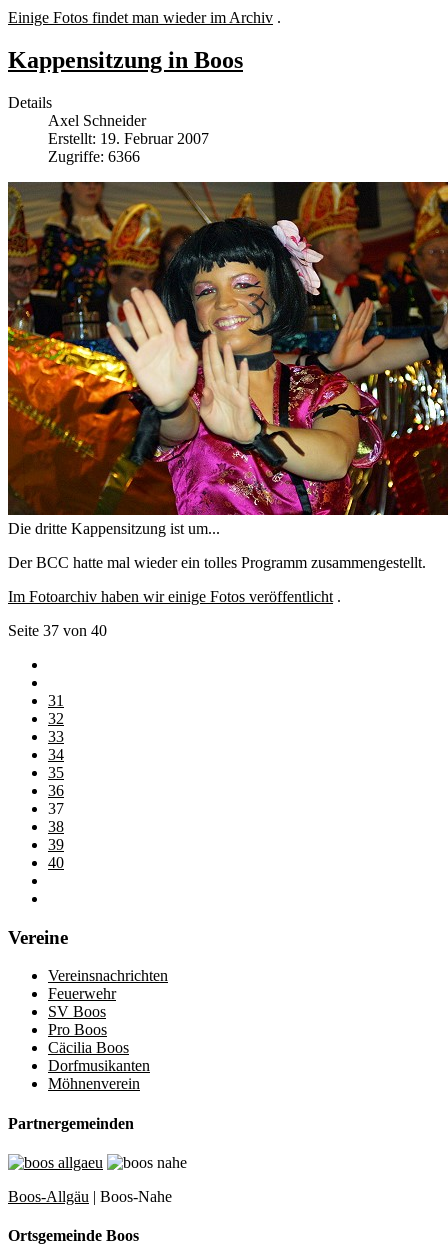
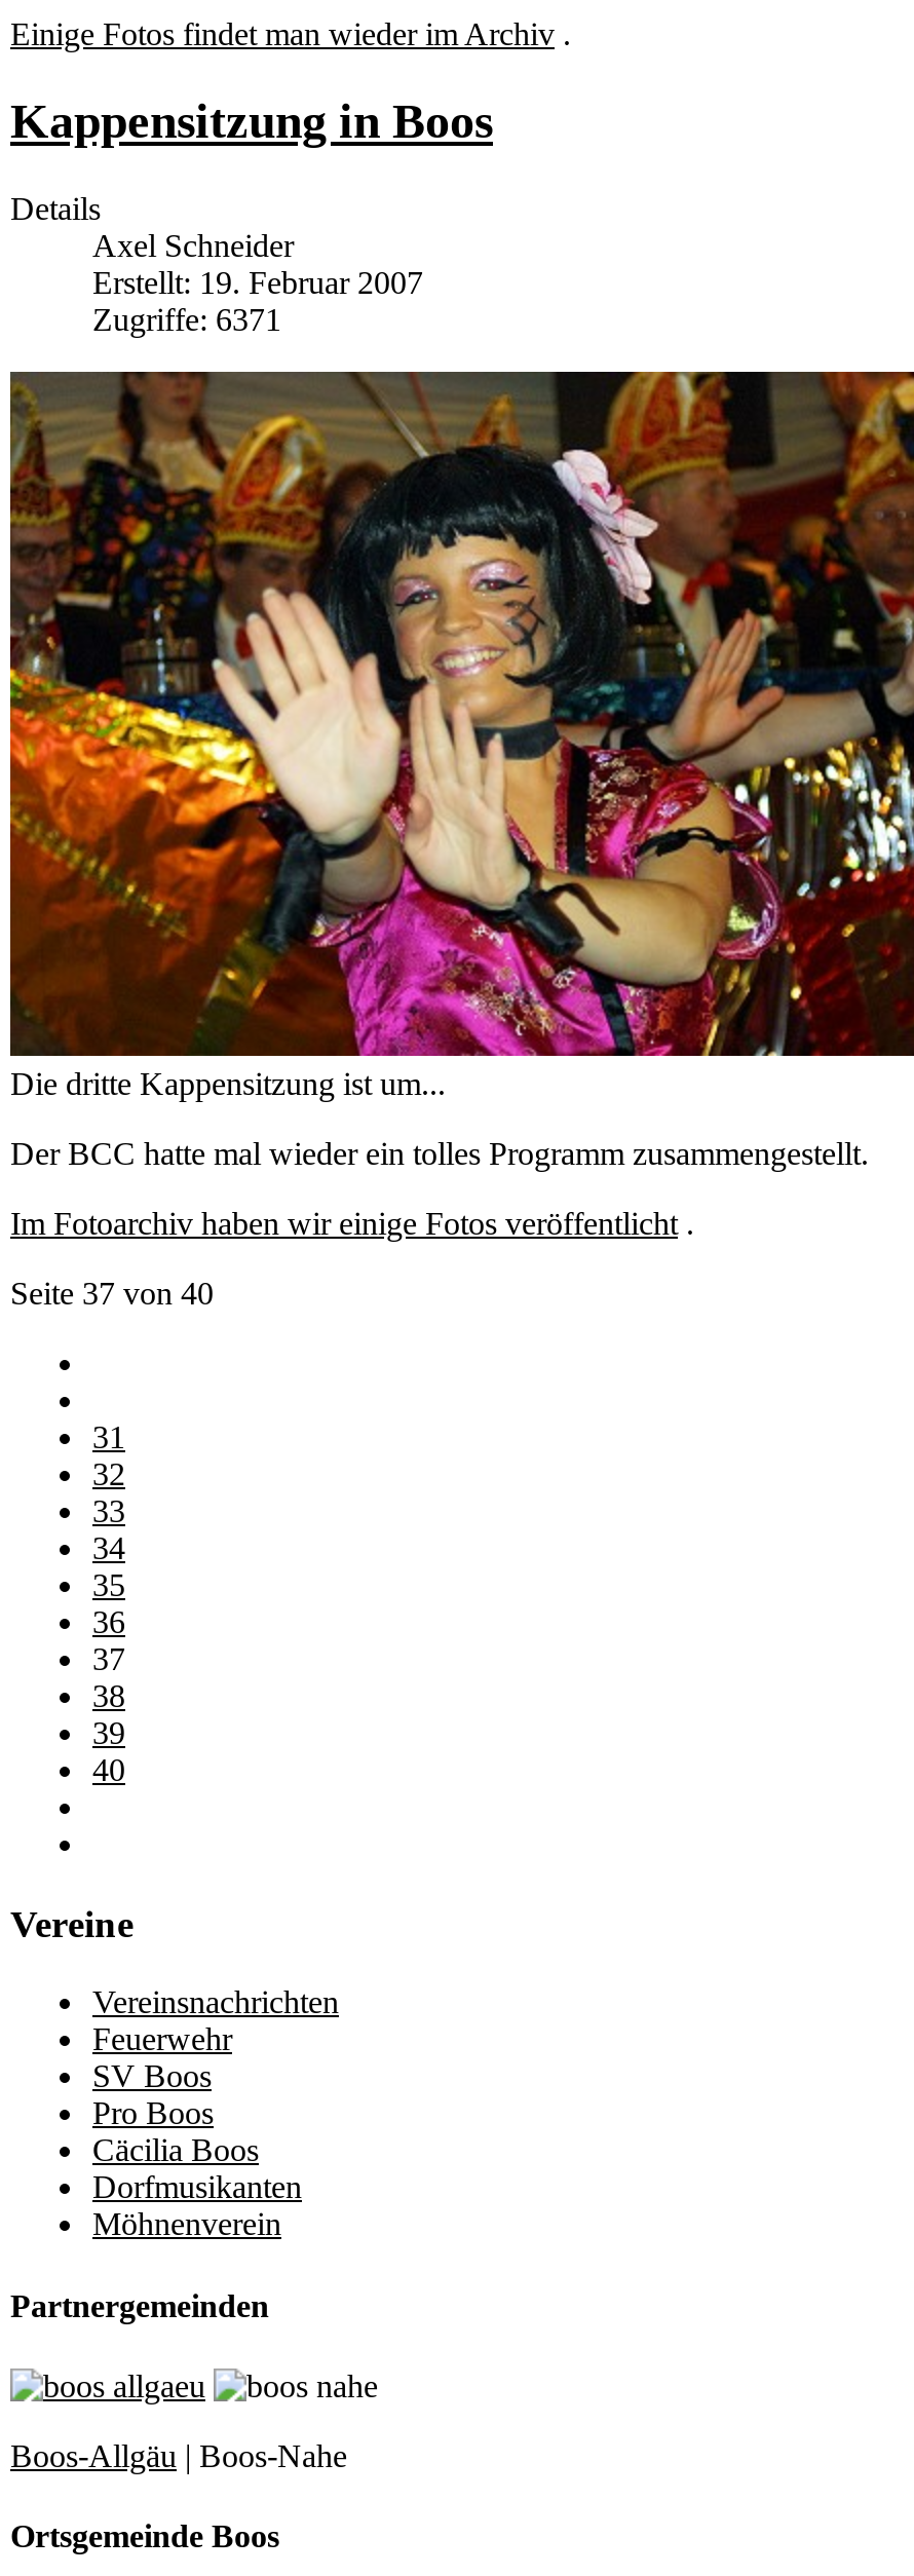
[48,148,140,165] Zugriffe: 6366 -> [92,302,281,337] Zugriffe: 6371

